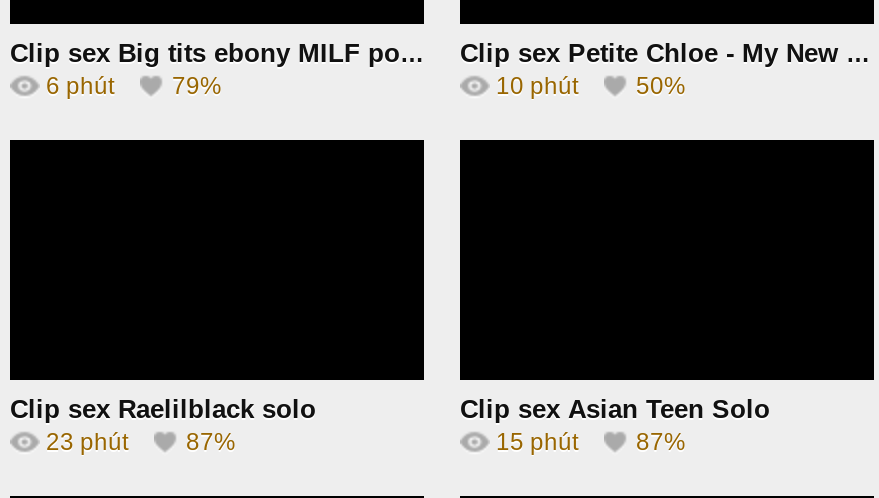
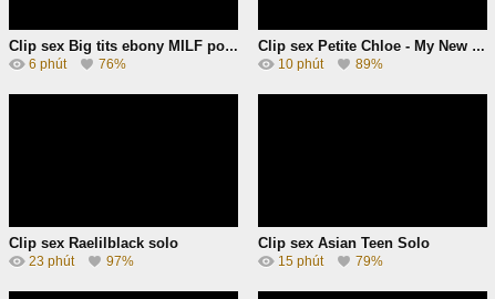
[172,72,222,100] 79% -> [99,56,126,72] 76%
[636,72,686,100] 50% -> [355,56,383,72] 89%
[186,428,236,456] 87% -> [106,254,134,269] 97%
[636,428,686,456] 87% -> [355,254,383,269] 79%

